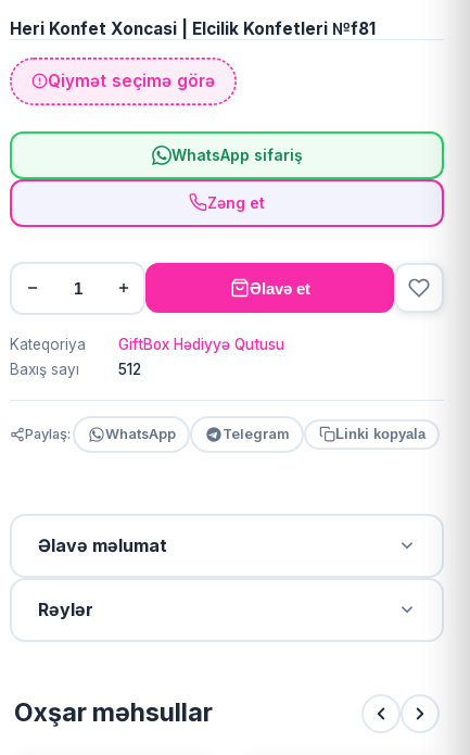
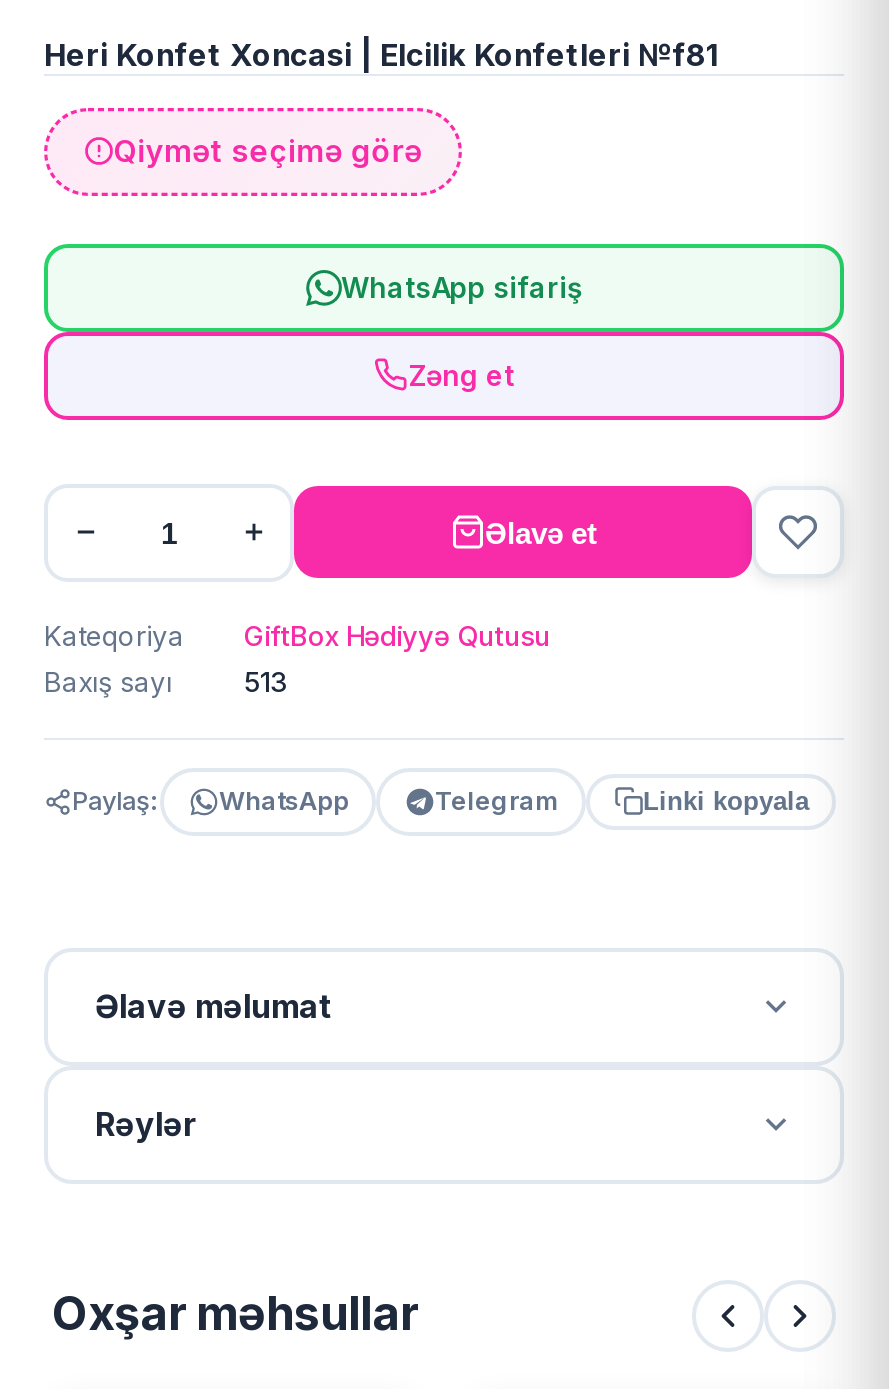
[118,360,141,377] 512 -> [244,665,286,697] 513

